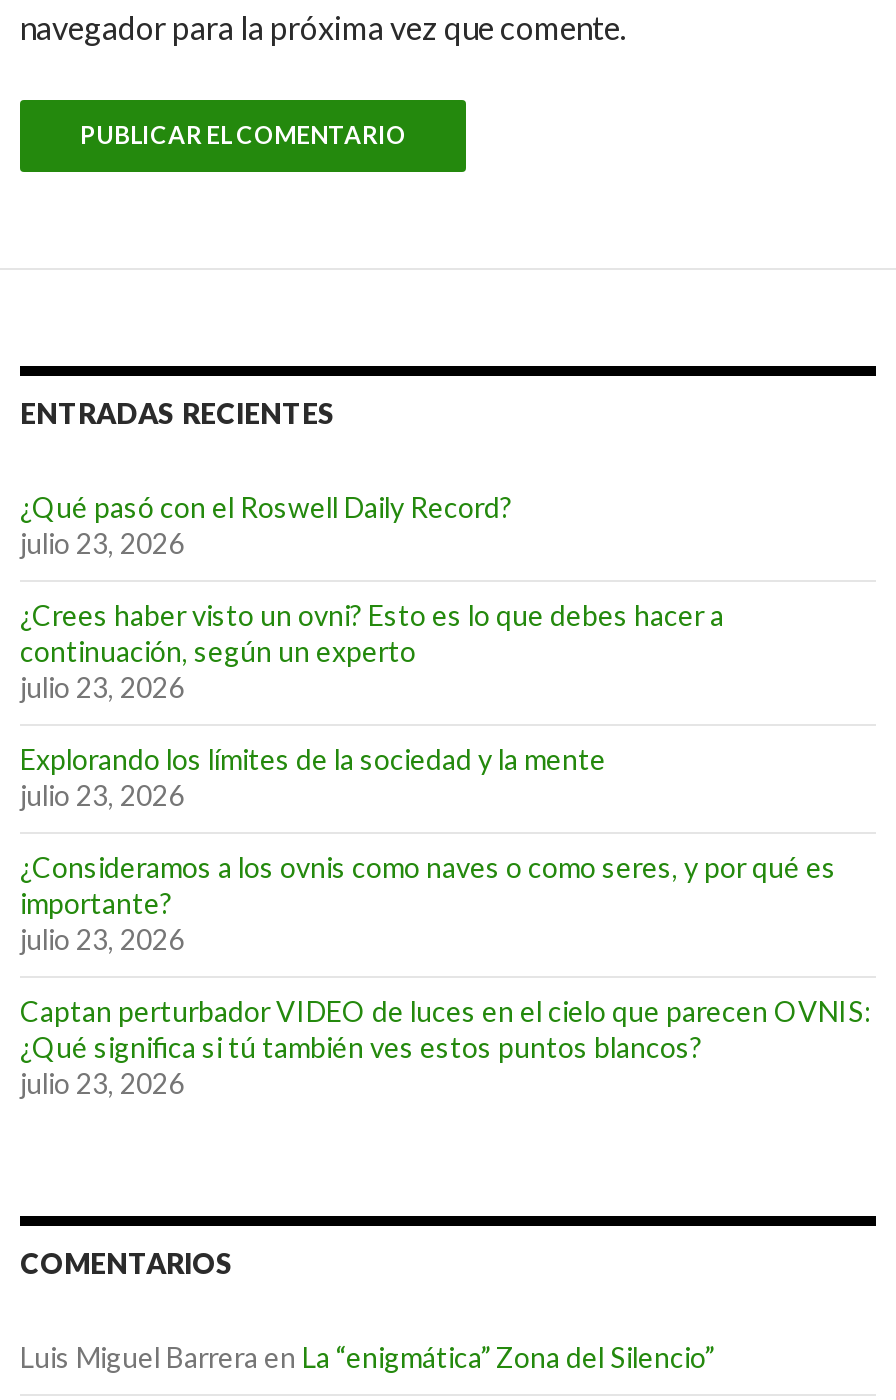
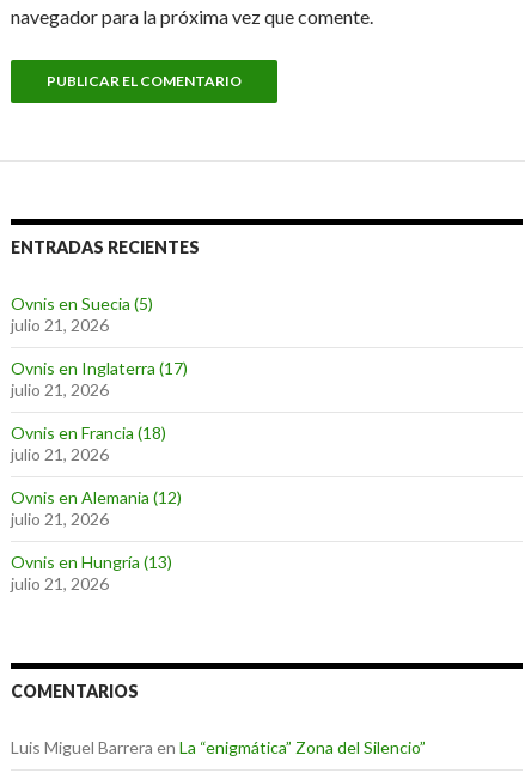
[20,490,512,560] ¿Qué pasó con el Roswell Daily Record? | julio 23, 2026 -> [11,293,153,335] Ovnis en Suecia (5) | julio 21, 2026
[20,598,724,704] ¿Crees haber visto un ovni? Esto es lo que debes hacer a | continuación, según un experto | julio 23, 2026 -> [11,358,188,400] Ovnis en Inglaterra (17) | julio 21, 2026
[20,742,606,812] Explorando los límites de la sociedad y la mente | julio 23, 2026 -> [11,422,166,464] Ovnis en Francia (18) | julio 21, 2026
[20,850,836,956] ¿Consideramos a los ovnis como naves o como seres, y por qué es | importante? | julio 23, 2026 -> [11,487,182,529] Ovnis en Alemania (12) | julio 21, 2026
[20,994,872,1100] Captan perturbador VIDEO de luces en el cielo que parecen OVNIS: | ¿Qué significa si tú también ves estos puntos blancos? | julio 23, 2026 -> [11,552,172,594] Ovnis en Hungría (13) | julio 21, 2026

